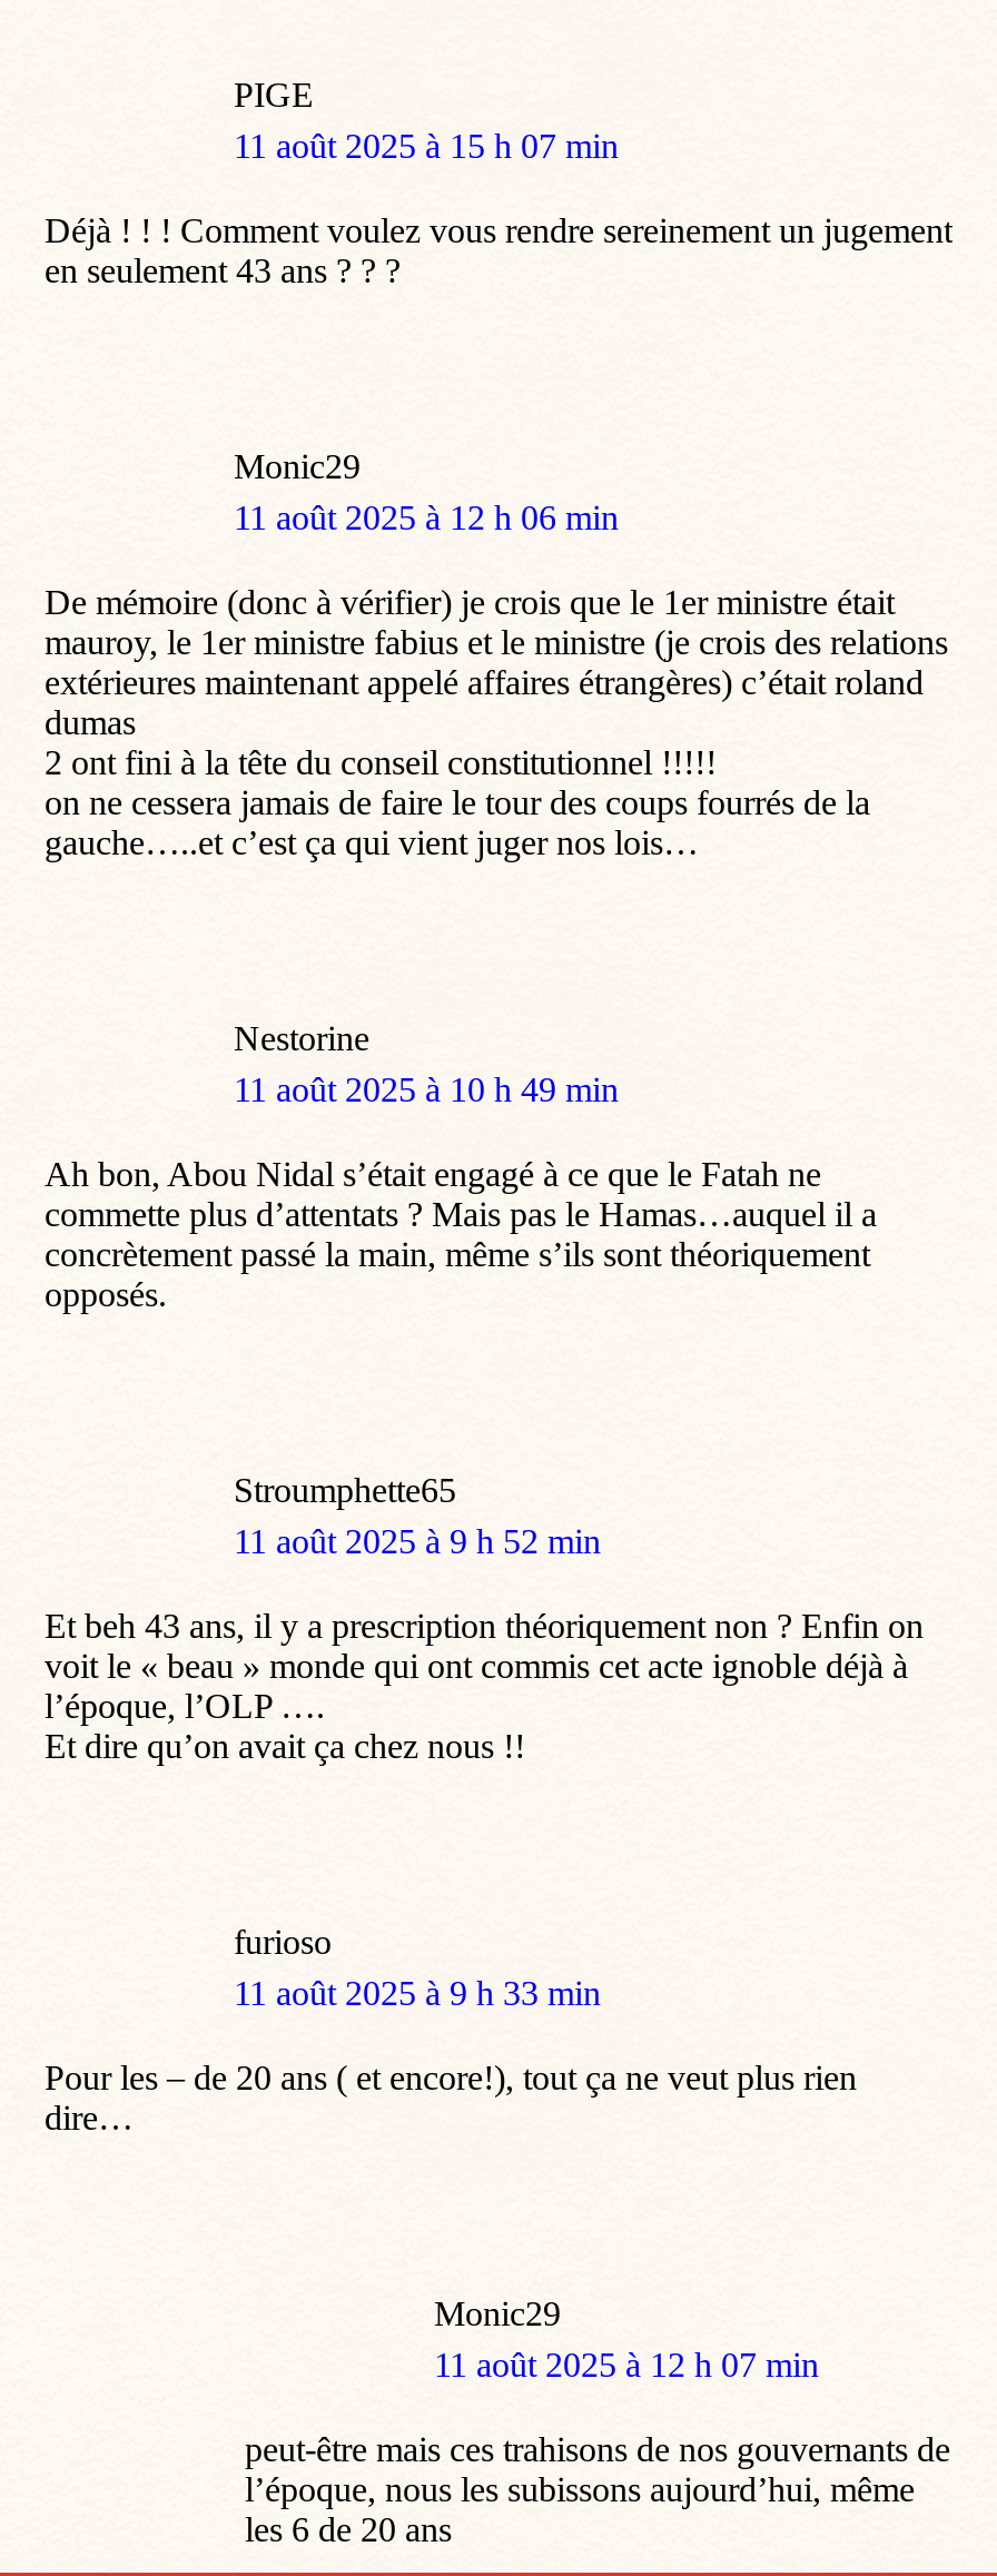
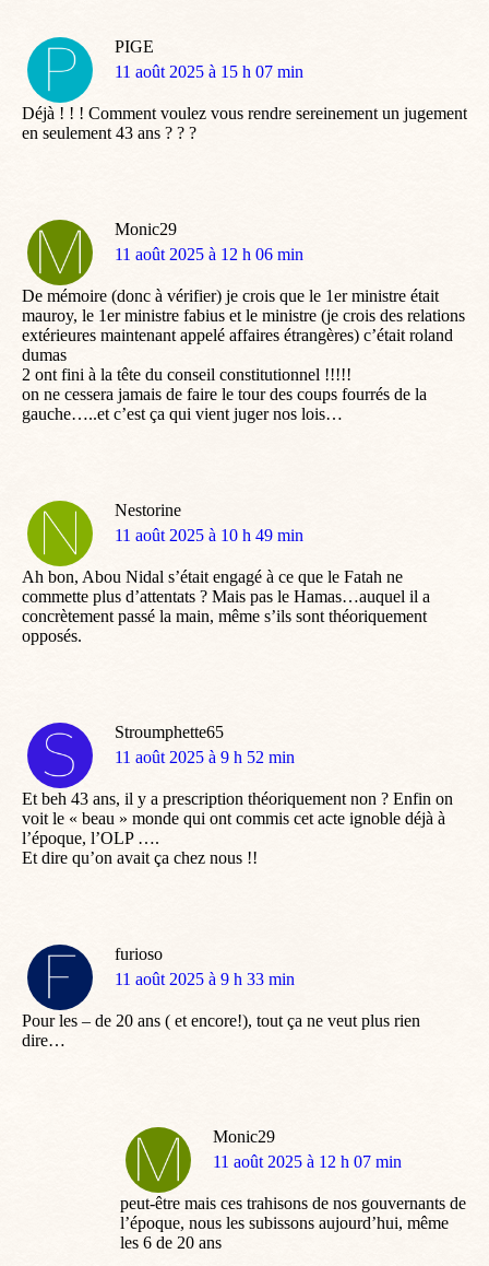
none -> [26,36,94,101] [image]
none -> [26,219,94,283] [image]
none -> [26,500,94,564] [image]
none -> [26,722,94,786] [image]
none -> [26,943,94,1008] [image]
none -> [124,1126,192,1191] [image]

